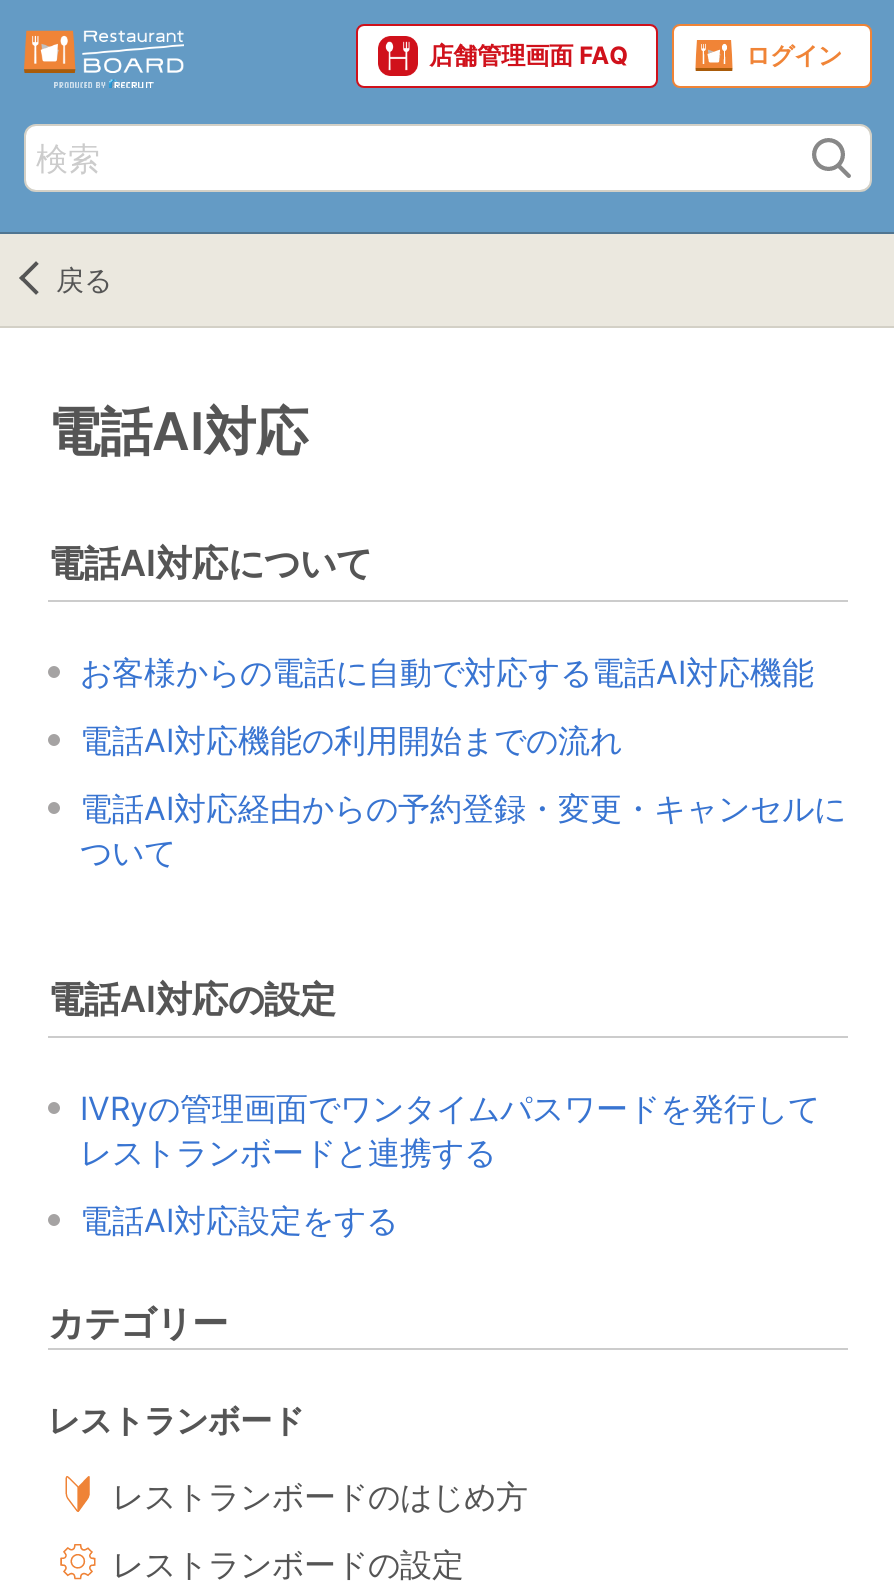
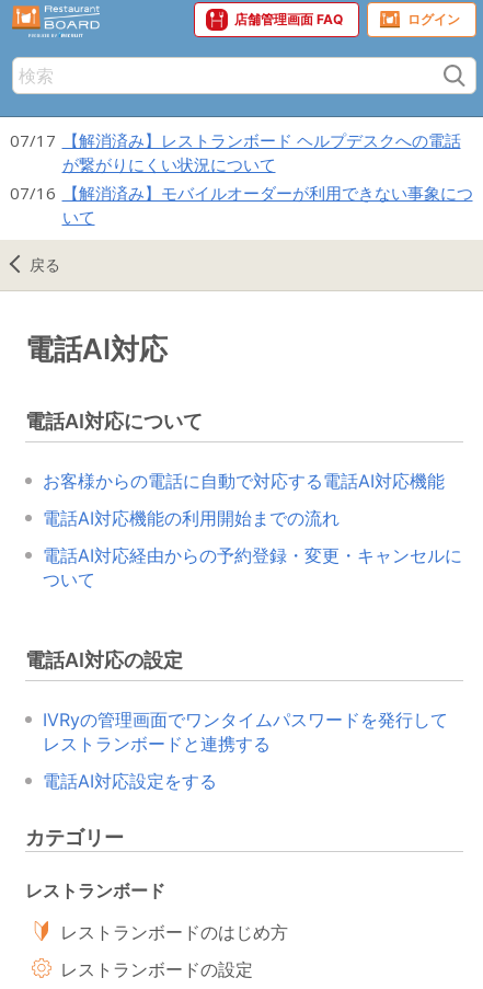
none -> [10,129,473,228] 07/17 【解消済み】レストランボード ヘルプデスクへの電話 | が繋がりにくい状況について | 07/16 【解消済み】モバイルオーダーが利用できない事象につ | いて

